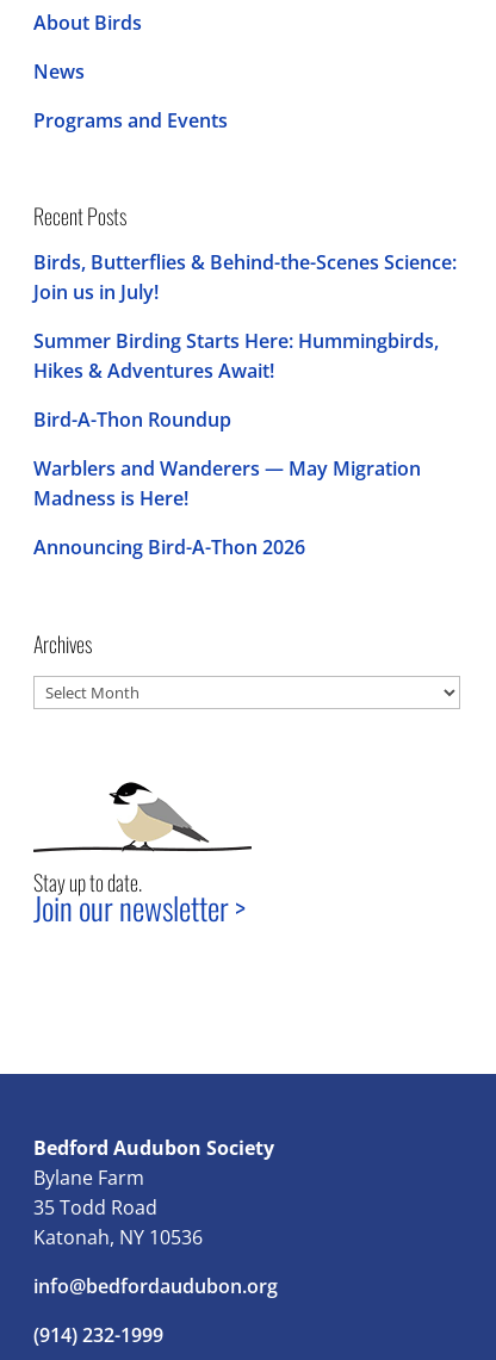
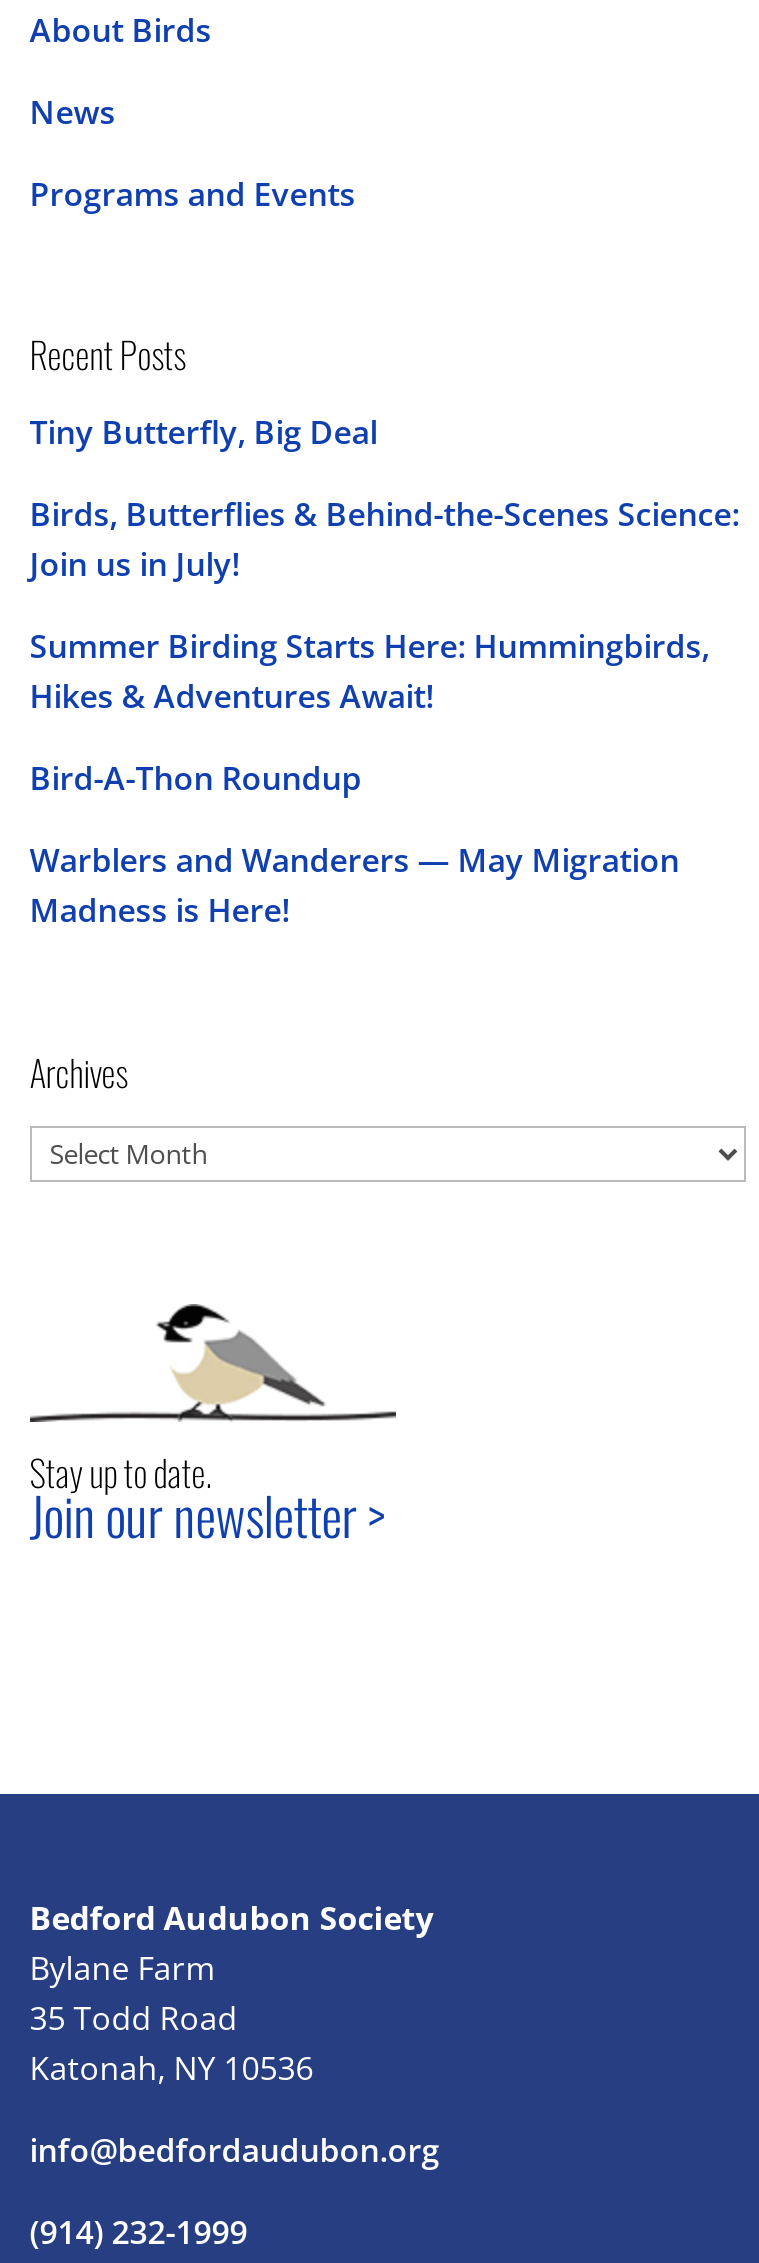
none -> [30,411,378,455] Tiny Butterfly, Big Deal
moved [33,250,456,512] -> [30,493,740,933]: Birds, Butterflies & Behind-the-Scenes Science: | Join us in July! | Summer Birding Starts Here: Hummingbirds, | Hikes & Adventures Await! | Bird-A-Thon Roundup | Warblers and Wanderers — May Migration | Madness is Here!
[33,534,305,561] Announcing Bird-A-Thon 2026 -> none

